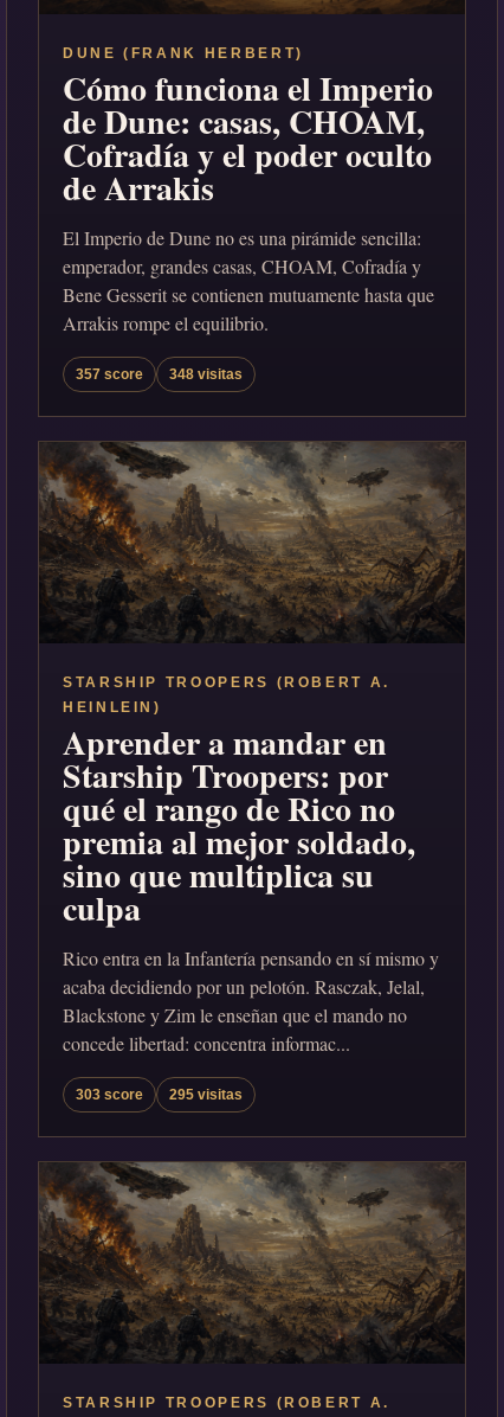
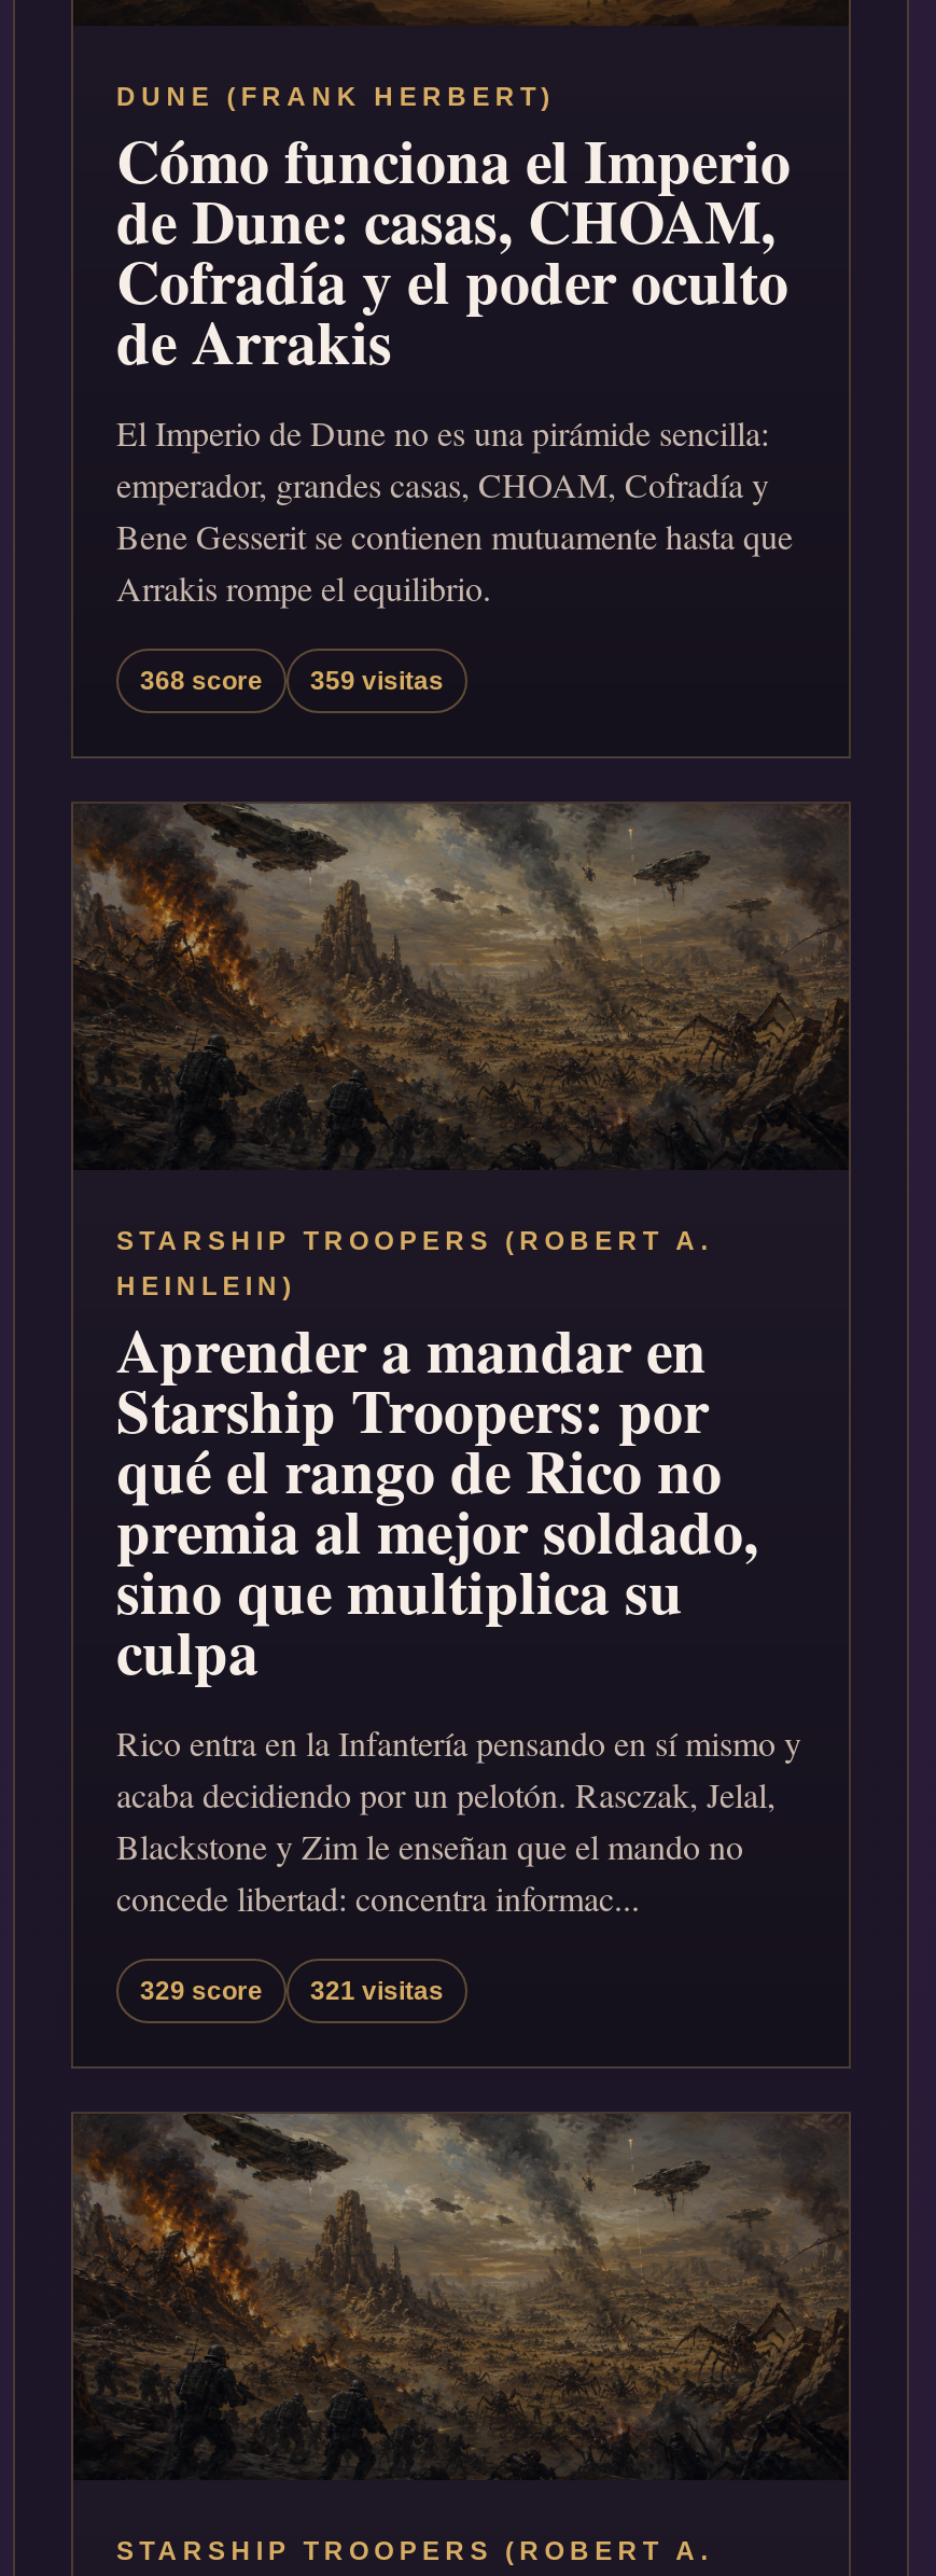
[76,366,143,383] 357 score -> [140,666,263,696] 368 score
[169,366,243,383] 348 visitas -> [310,666,444,696] 359 visitas
[76,1086,143,1103] 303 score -> [140,1976,263,2006] 329 score
[169,1086,243,1103] 295 visitas -> [310,1976,444,2006] 321 visitas

